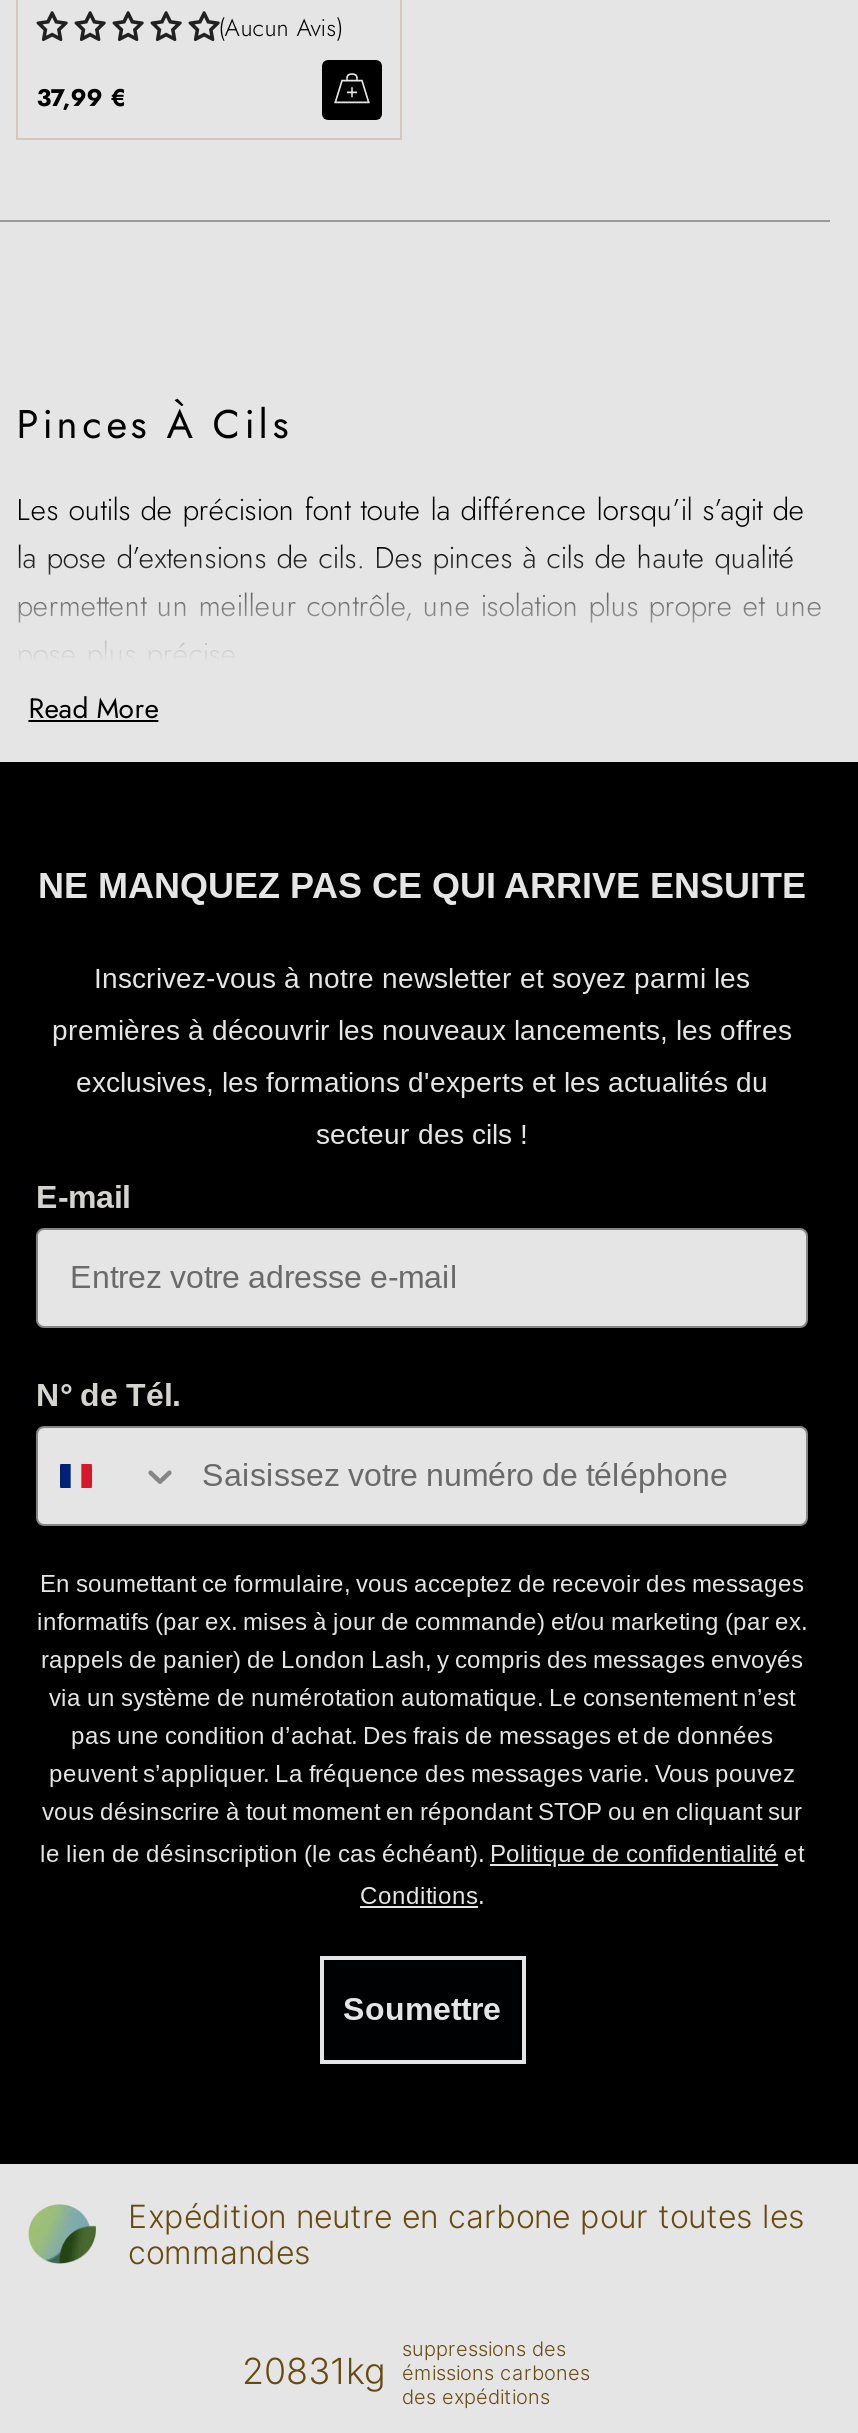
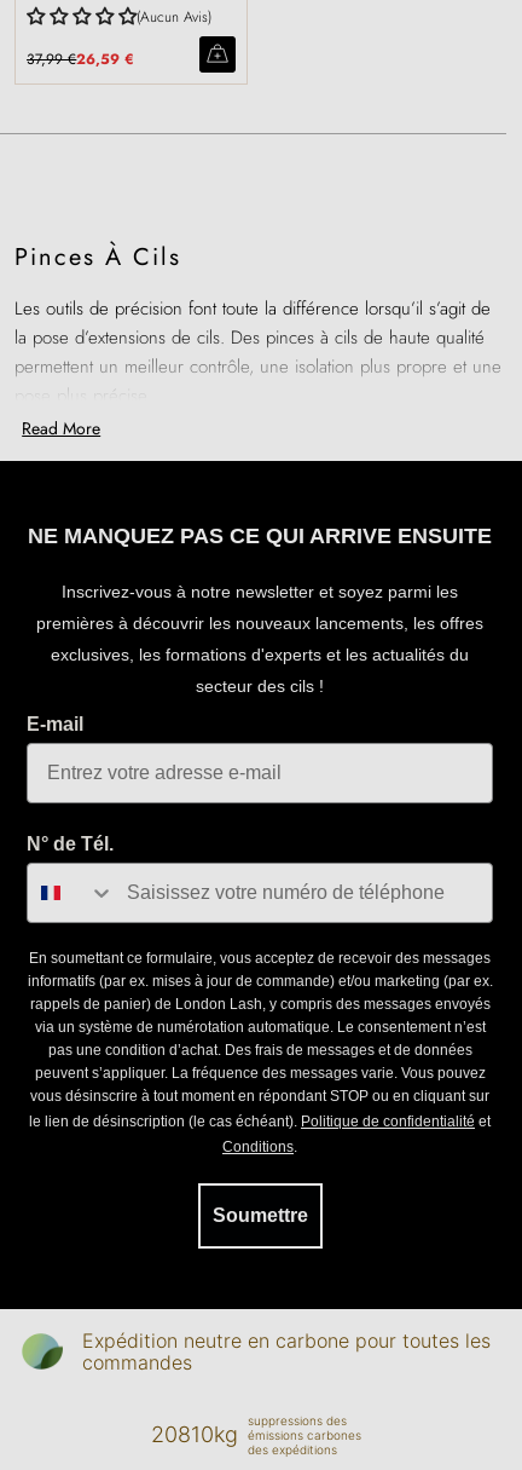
[36,80,126,116] 37,99 € -> [27,49,134,70] 37,99 €26,59 €
[242,2350,590,2392] 20831kg émissions carbones -> [151,1422,361,1447] 20810kg émissions carbones

